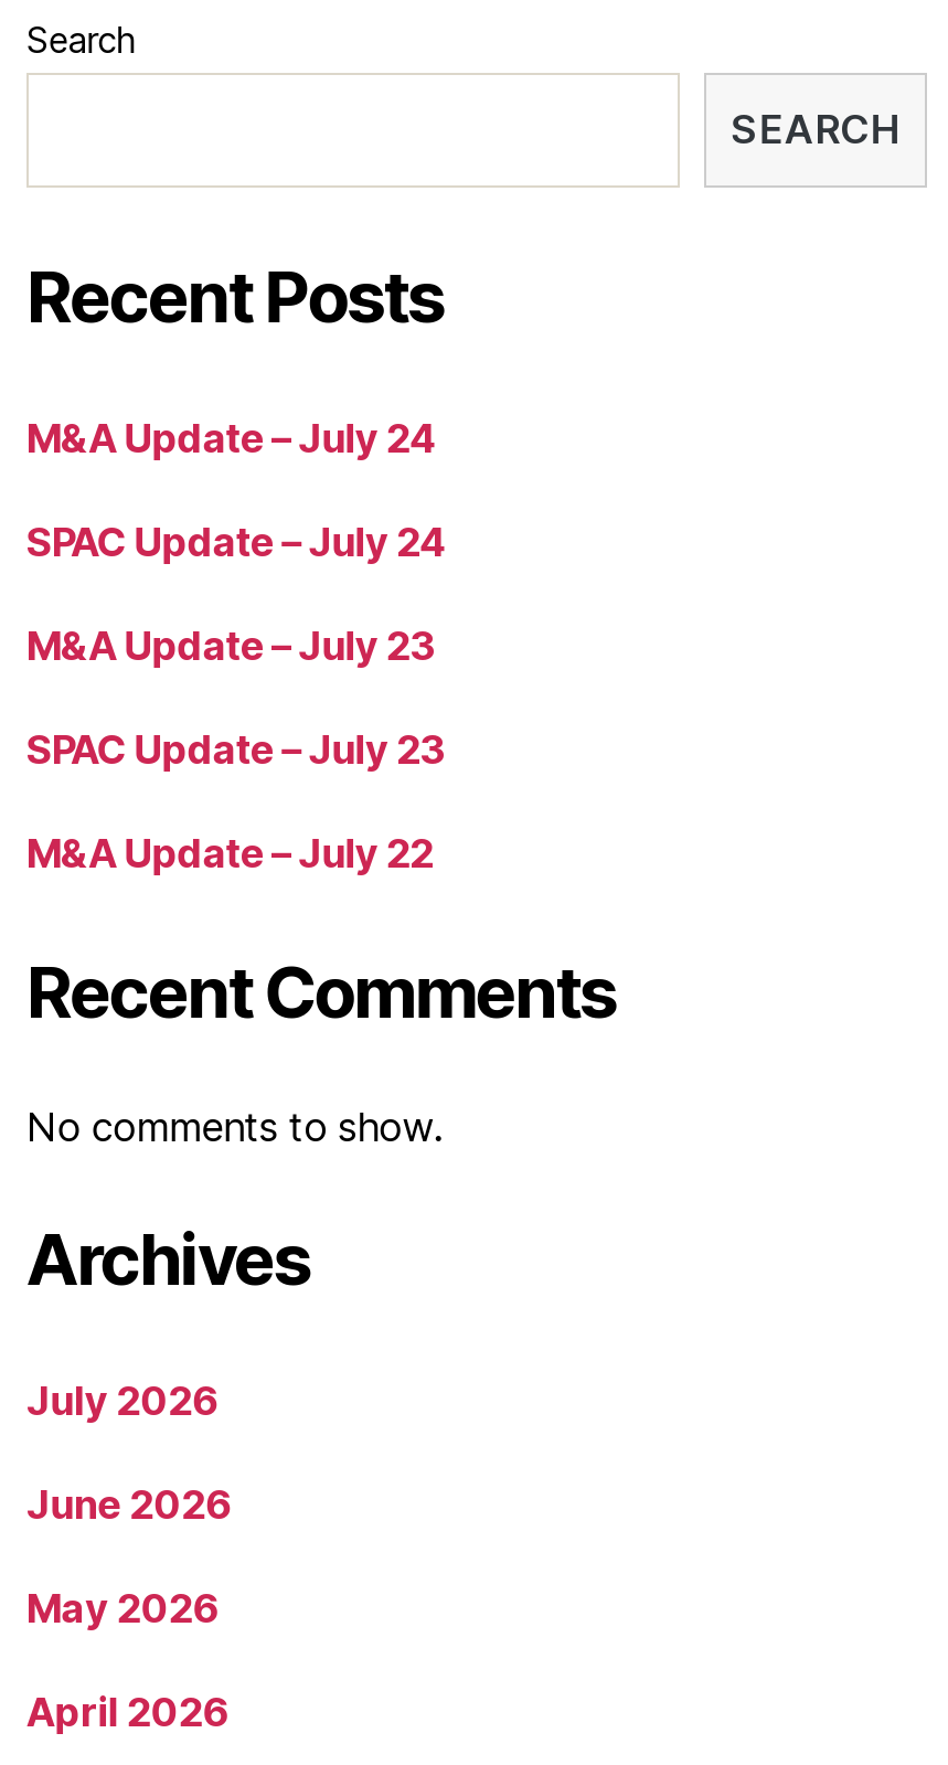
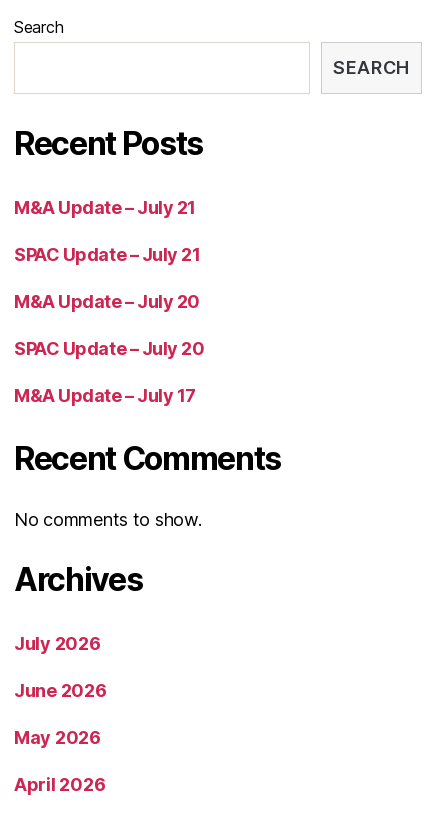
[26,415,435,461] M&A Update – July 24 -> [14,197,196,218] M&A Update – July 21
[26,519,445,565] SPAC Update – July 24 -> [14,244,201,265] SPAC Update – July 21
[26,622,435,669] M&A Update – July 23 -> [14,291,200,312] M&A Update – July 20
[26,726,445,772] SPAC Update – July 23 -> [14,338,205,359] SPAC Update – July 20
[26,830,433,876] M&A Update – July 22 -> [14,385,196,406] M&A Update – July 17

